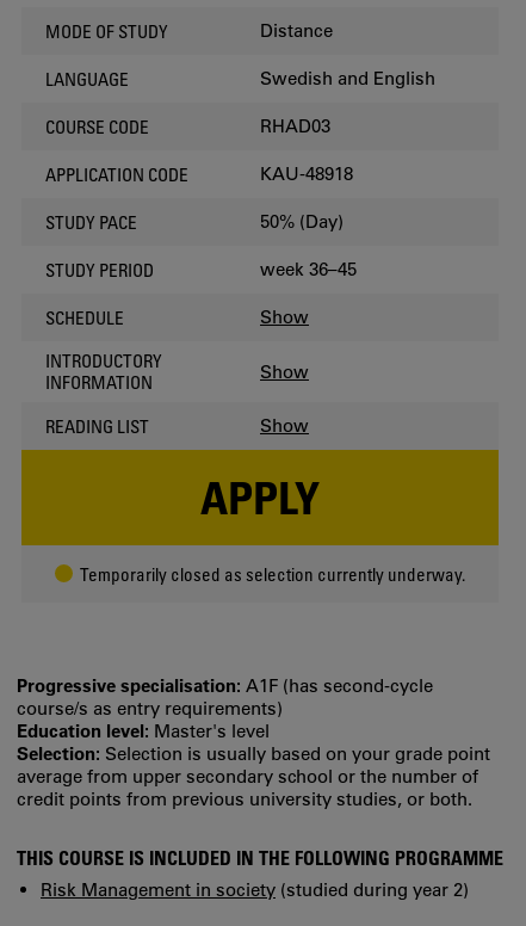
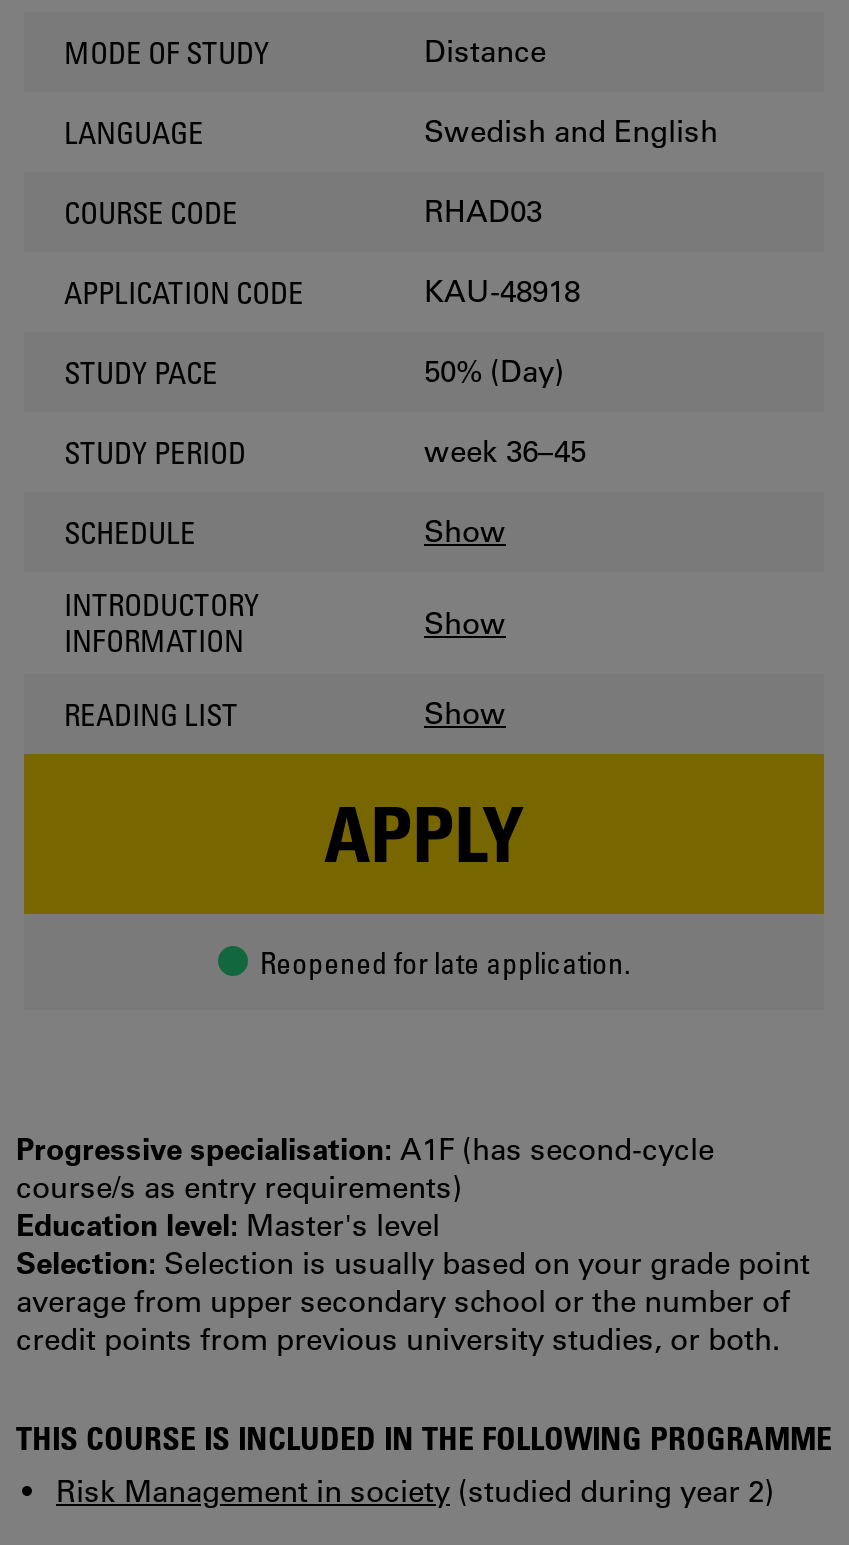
[73,563,465,584] Temporarily closed as selection currently underway. -> [248,943,630,979] Reopened for late application.

